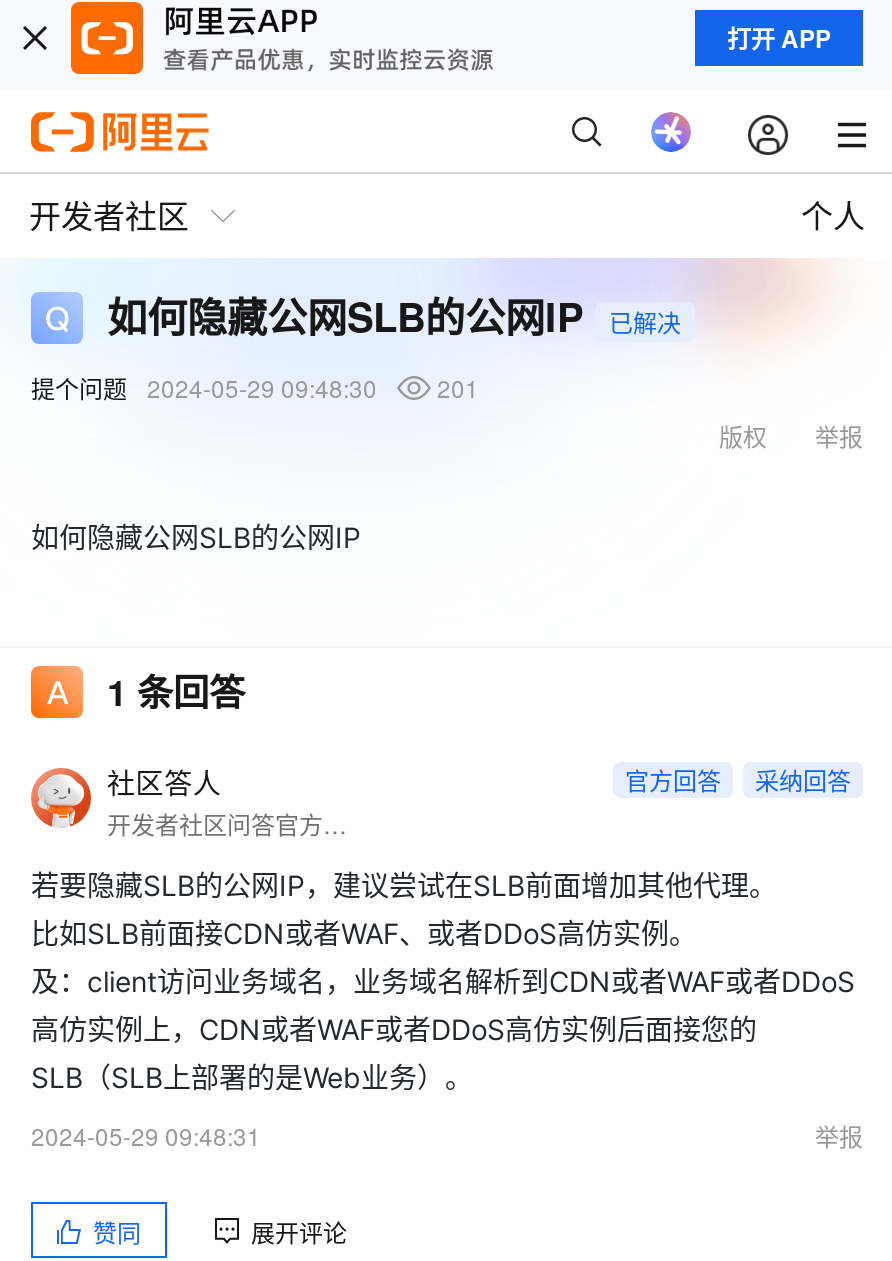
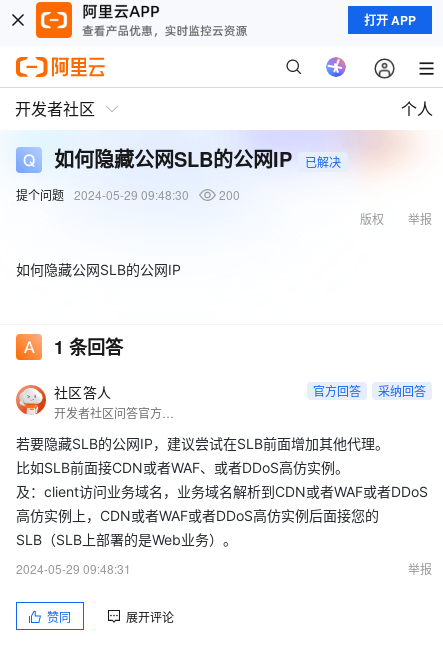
[31,370,479,404] 提个问题 2024-05-29 09:48:30 201 -> [16,186,240,203] 提个问题 2024-05-29 09:48:30 200

